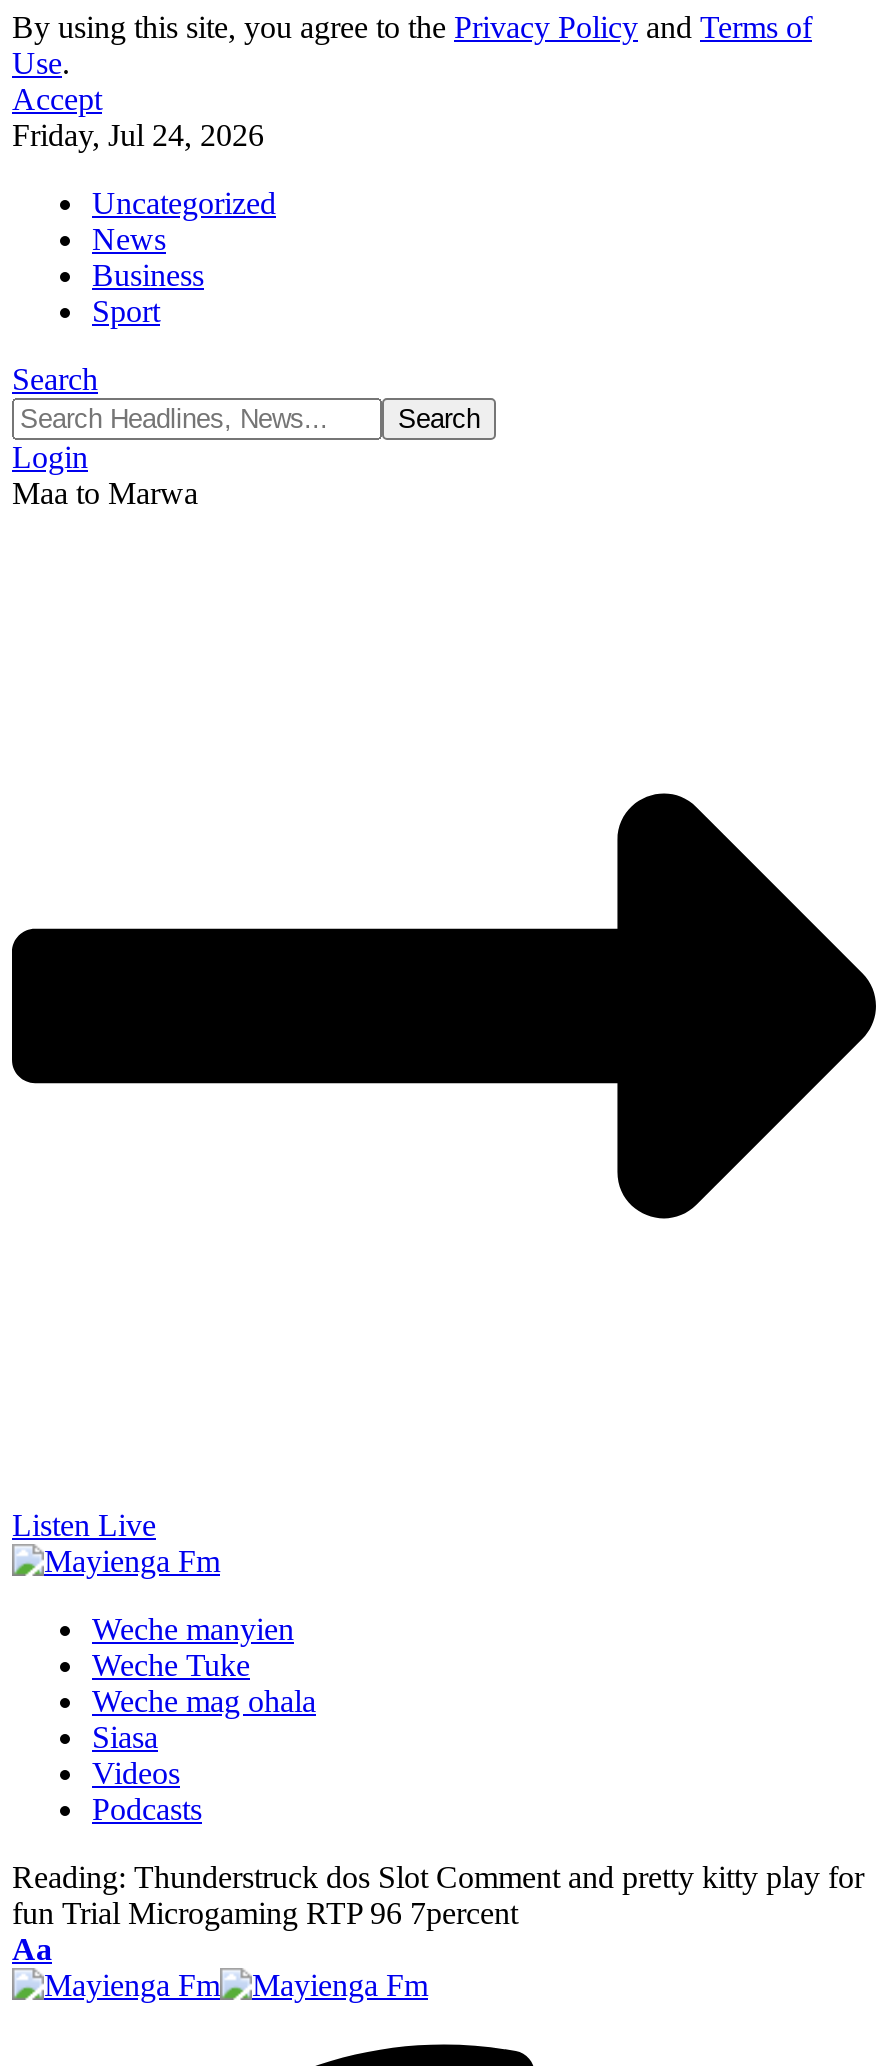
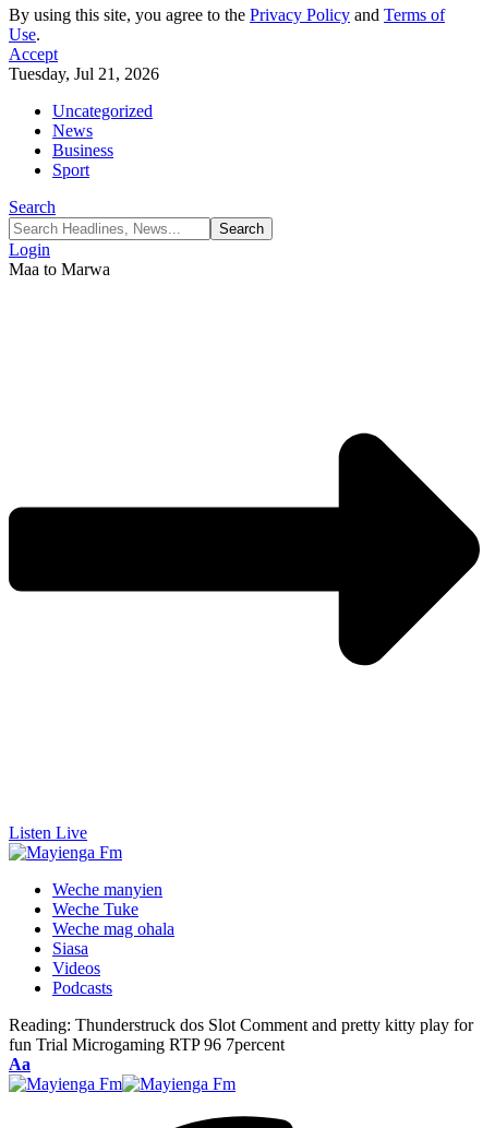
[12,118,264,152] Friday, Jul 24, 2026 -> [9,64,159,83] Tuesday, Jul 21, 2026

